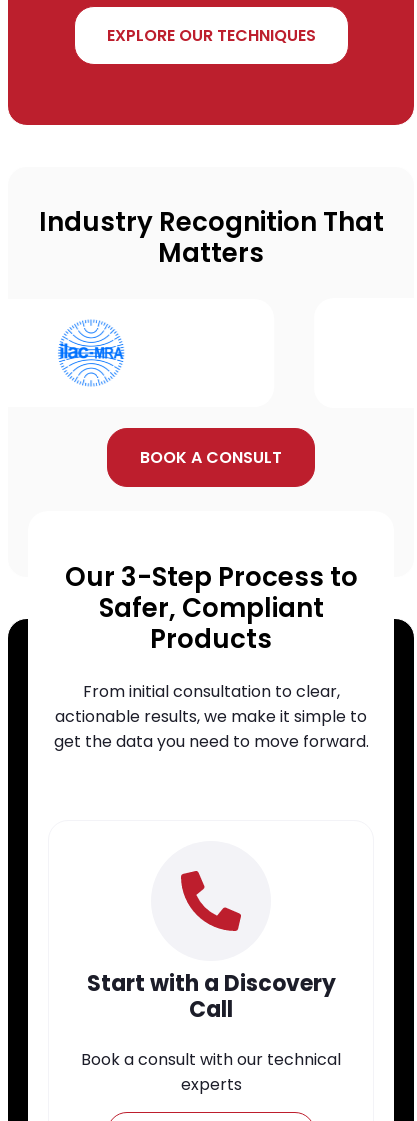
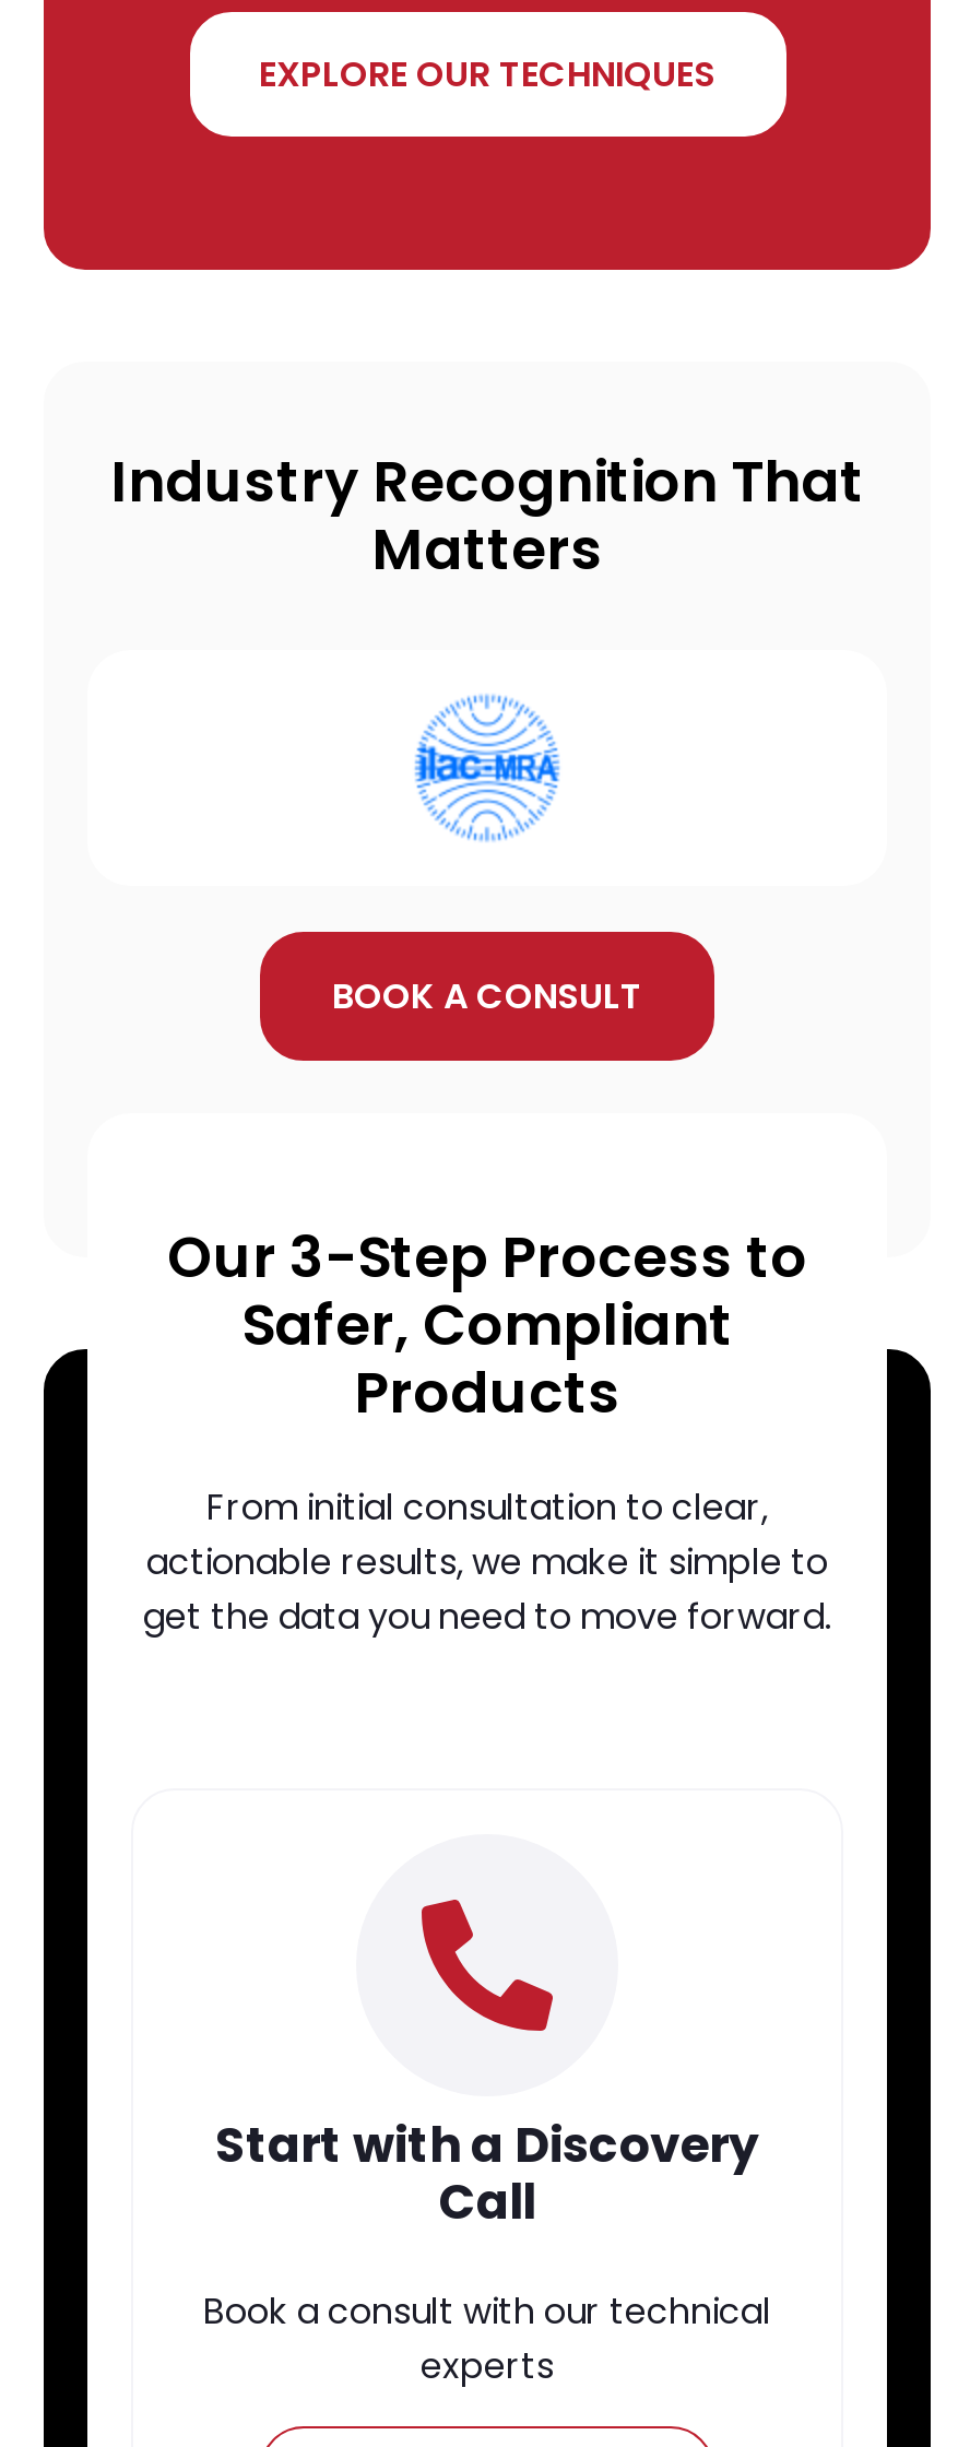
none -> [415,695,561,841] [image]
[58,319,125,387] [image] -> none

